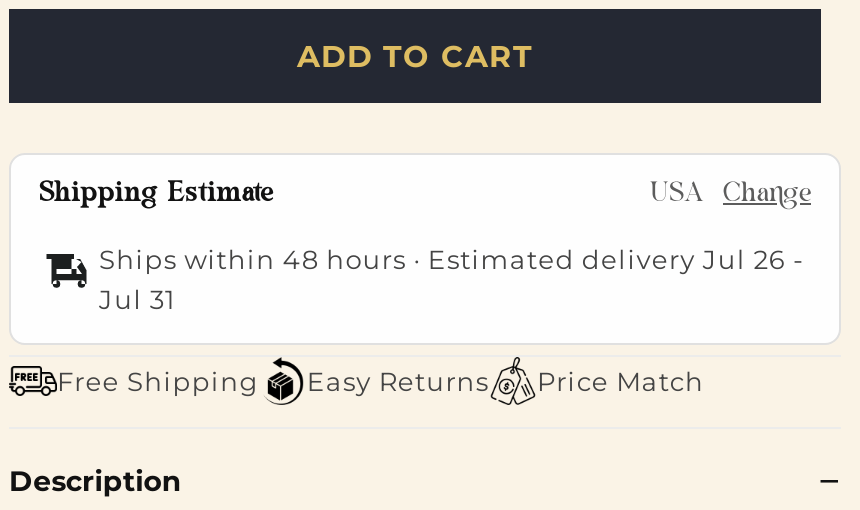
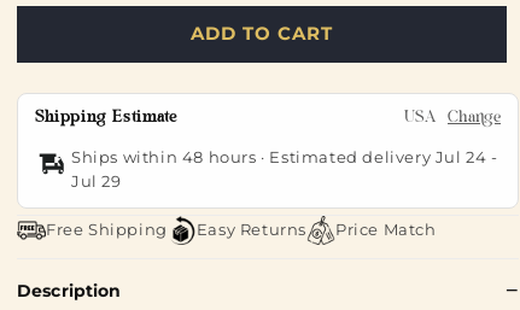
[99,243,804,275] Ships within 48 hours · Estimated delivery Jul 26 - -> [71,147,498,166] Ships within 48 hours · Estimated delivery Jul 24 -
[99,283,176,315] Jul 31 -> [71,171,121,190] Jul 29

